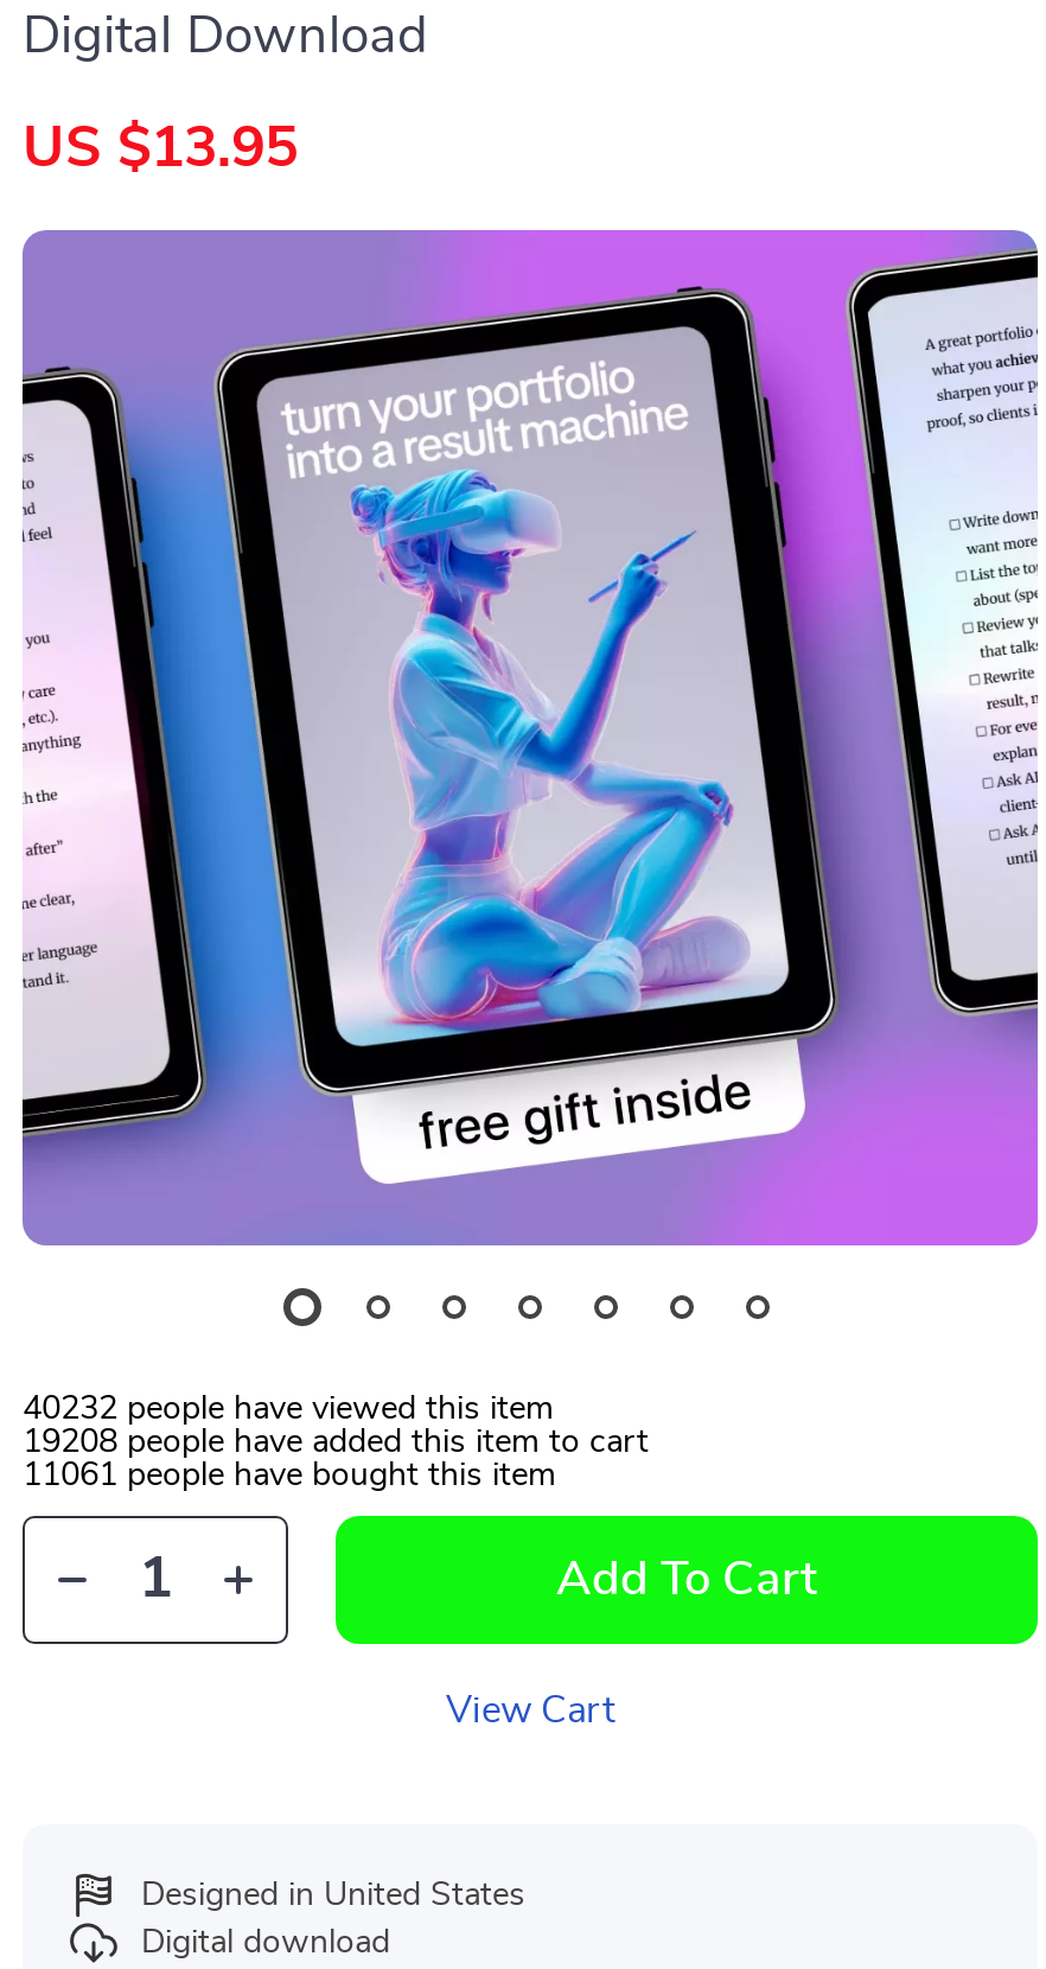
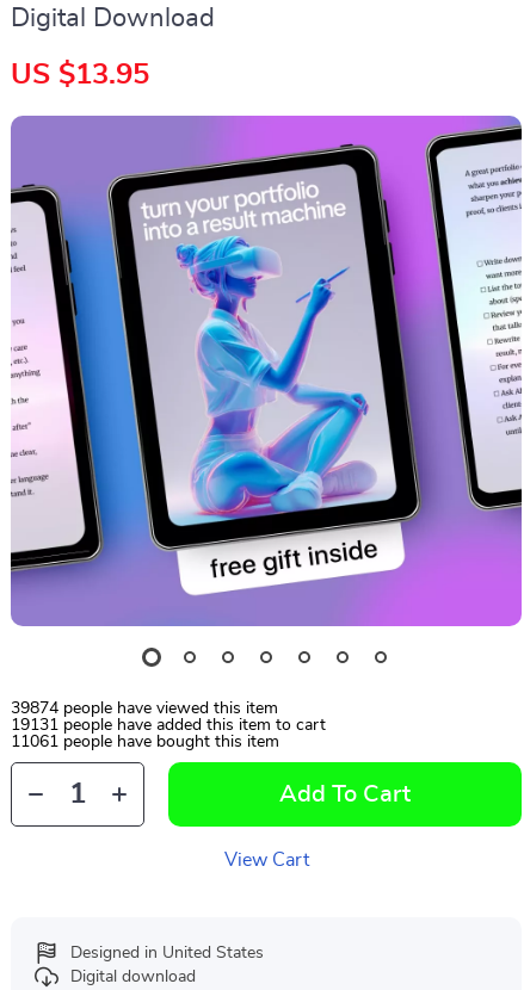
[23,1393,554,1426] 40232 people have viewed this item -> [11,700,278,717] 39874 people have viewed this item
[23,1426,649,1459] 19208 people have added this item to cart -> [11,717,326,734] 19131 people have added this item to cart

